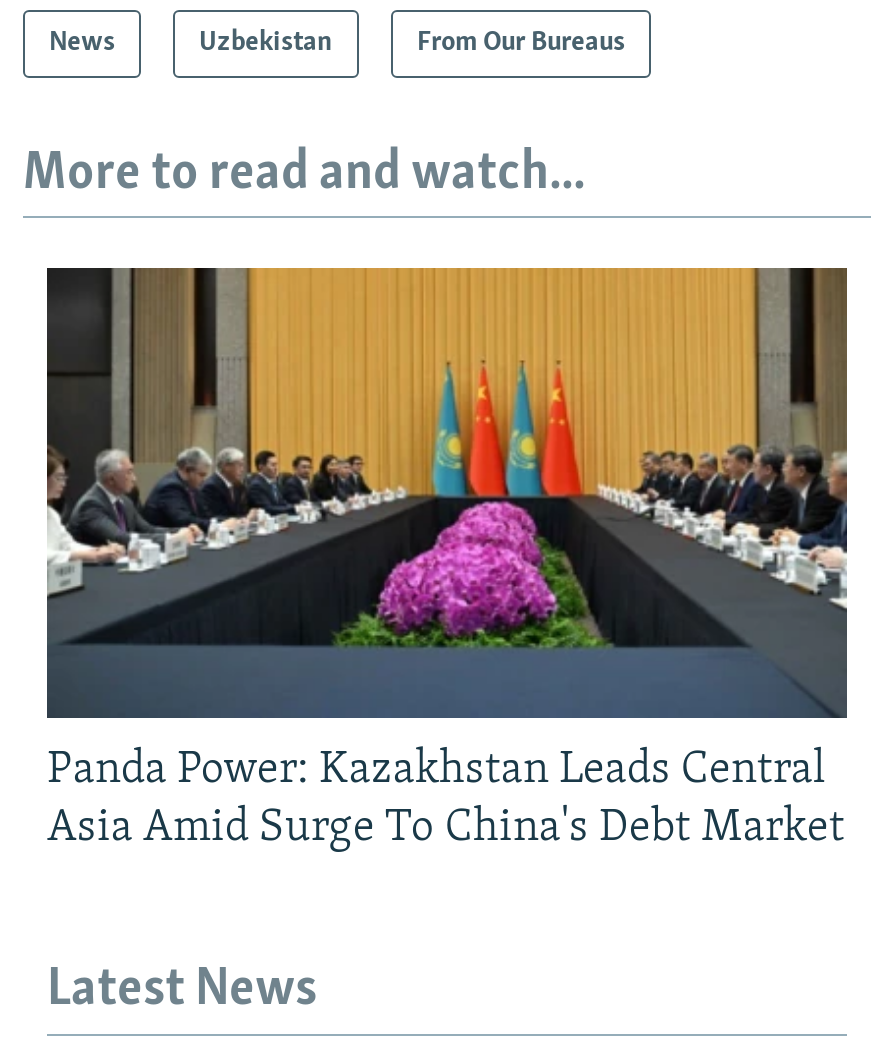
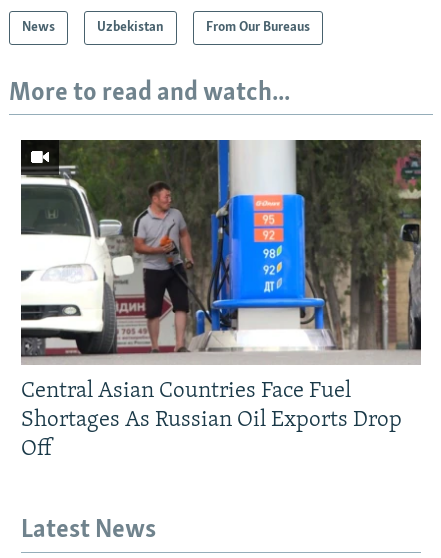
[45,266,847,853] [image] | Panda Power: Kazakhstan Leads Central | Asia Amid Surge To China's Debt Market -> [21,139,421,461] [image] | Central Asian Countries Face Fuel | Shortages As Russian Oil Exports Drop | Off

